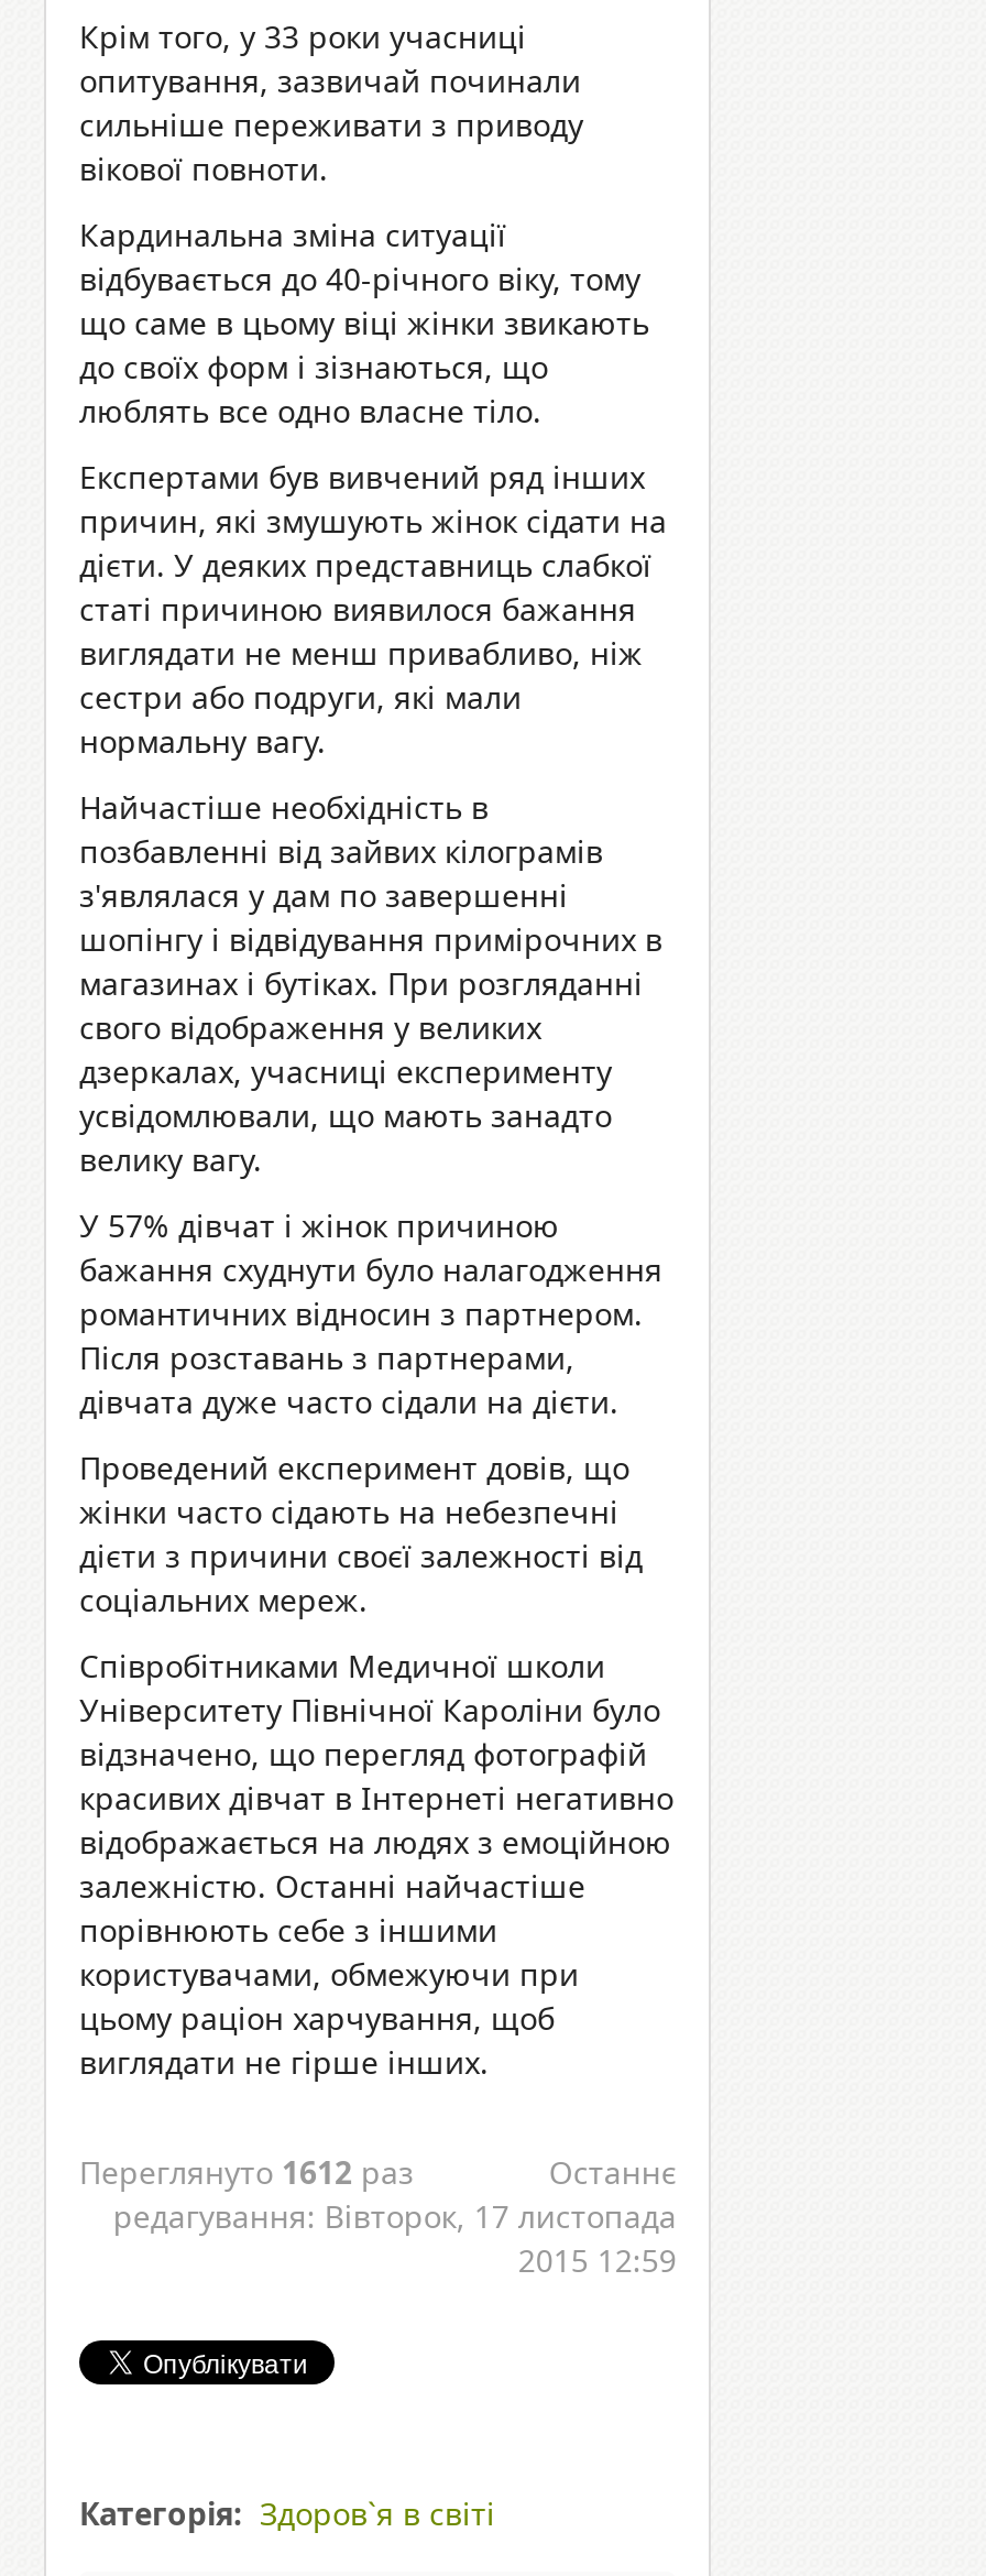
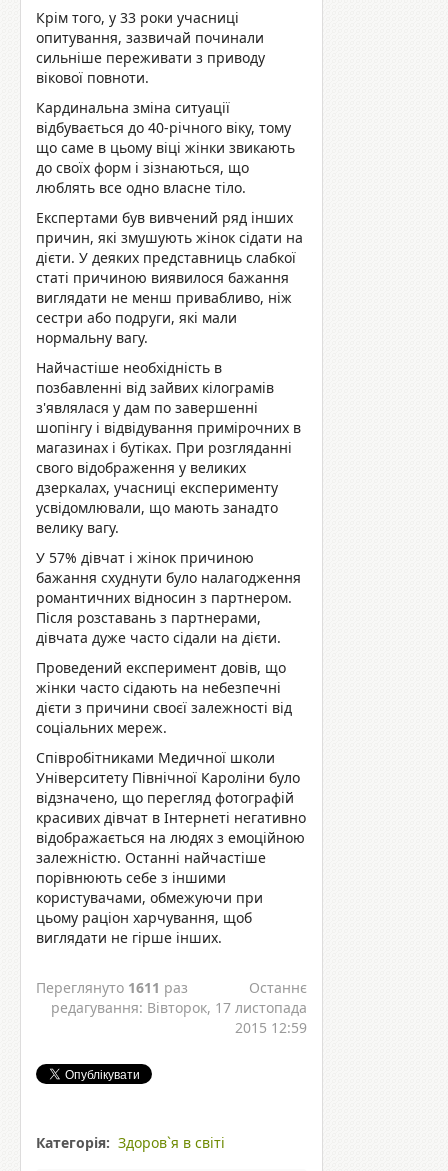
[79,2151,414,2193] Переглянуто 1612 раз -> [36,978,188,997] Переглянуто 1611 раз

